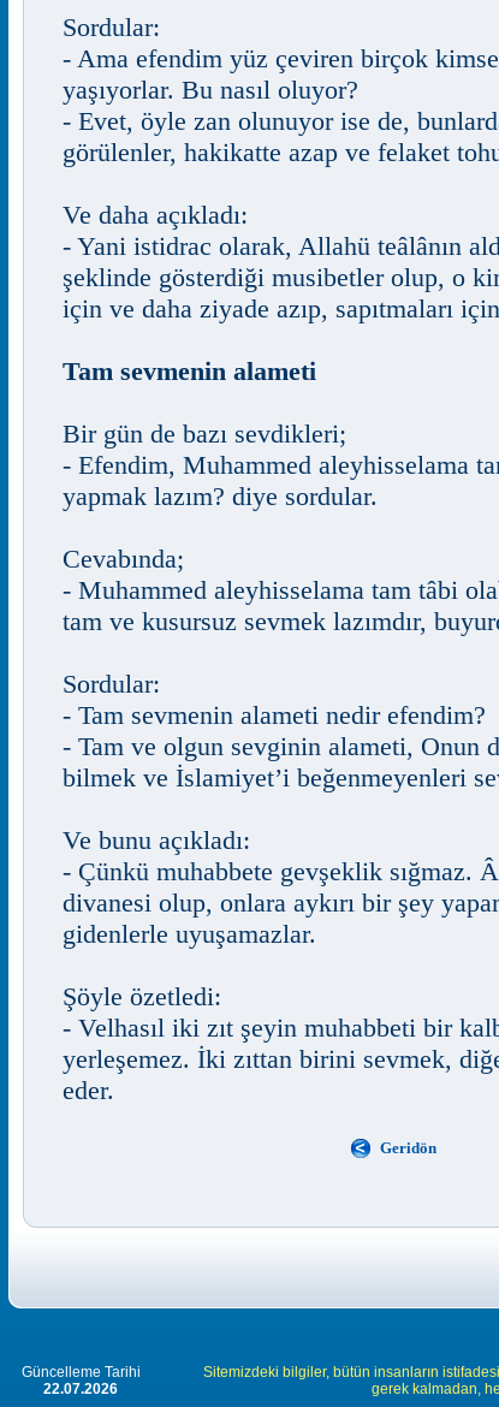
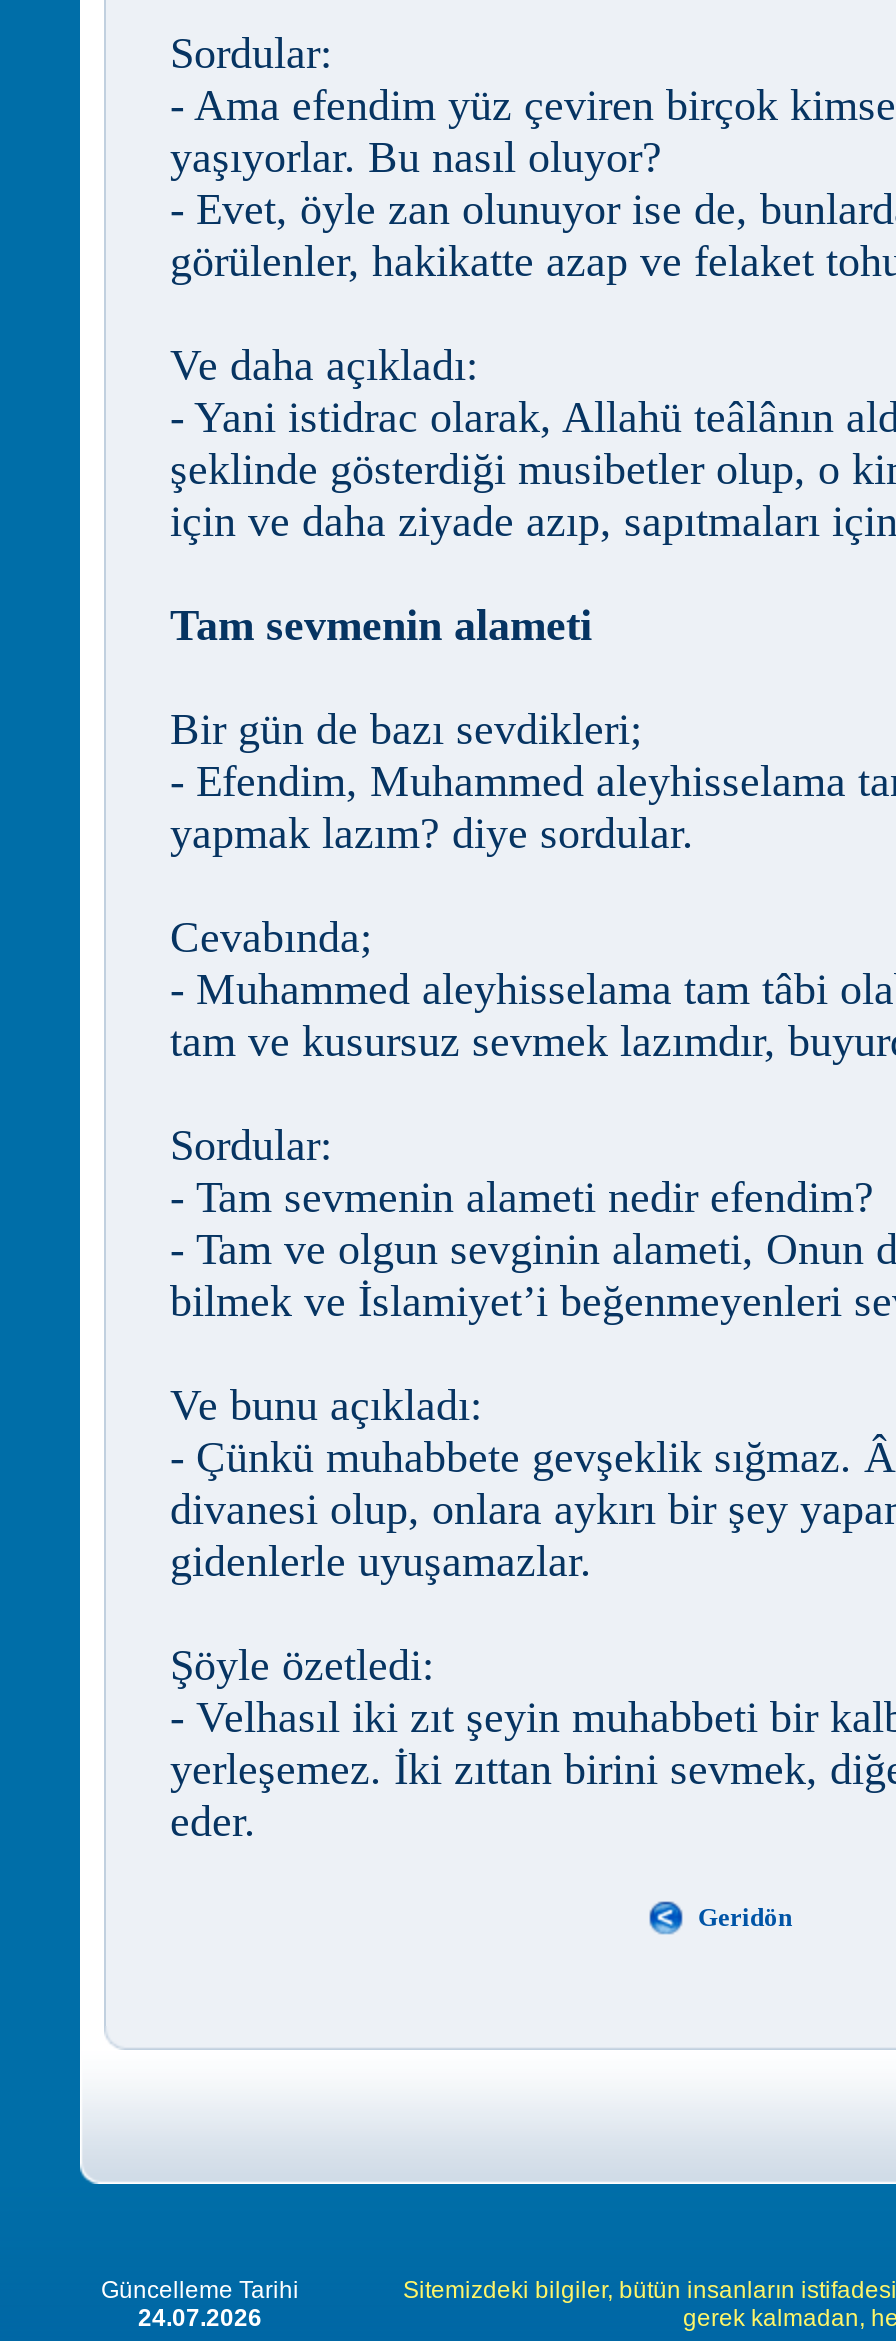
[43,1381,118,1397] 22.07.2026 -> [138,2304,262,2332] 24.07.2026

